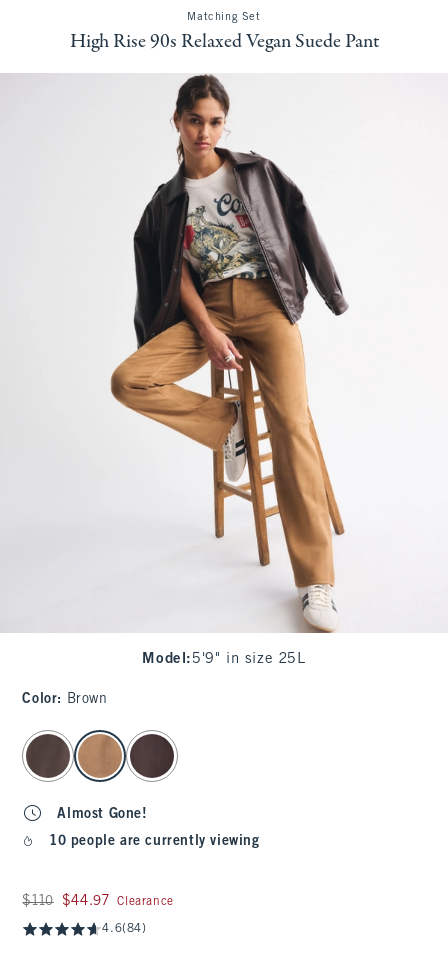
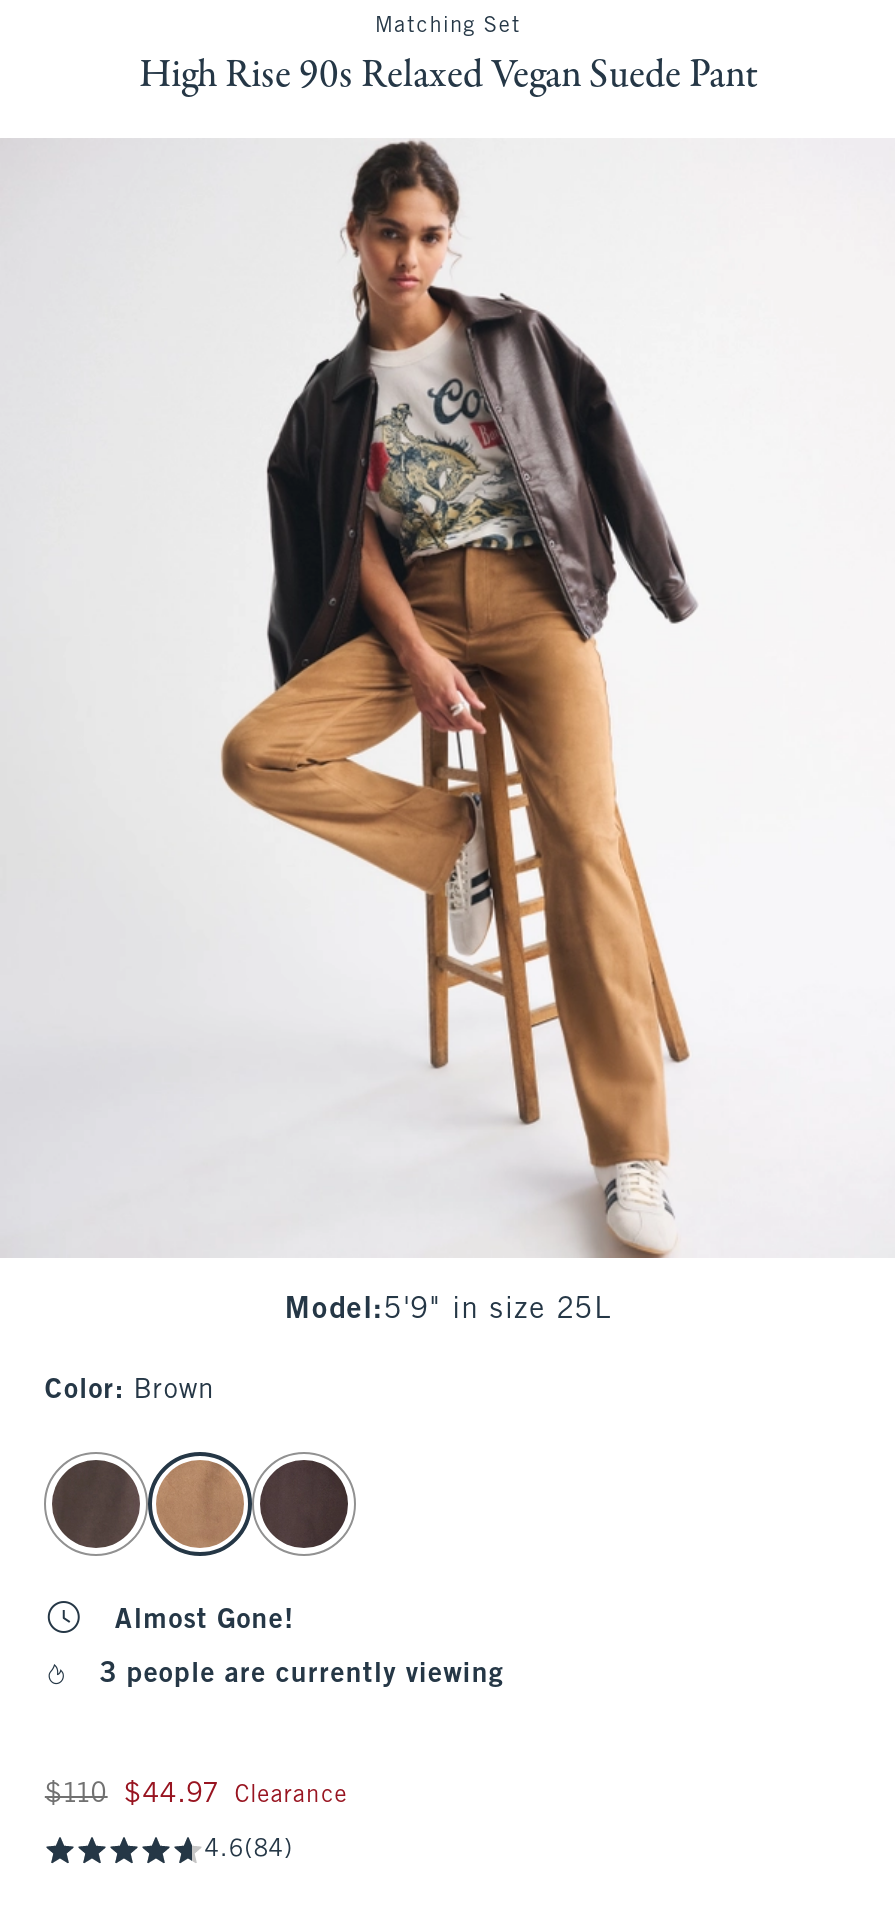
[50,835,260,848] 10 people are currently viewing -> [100,1662,504,1688] 3 people are currently viewing

